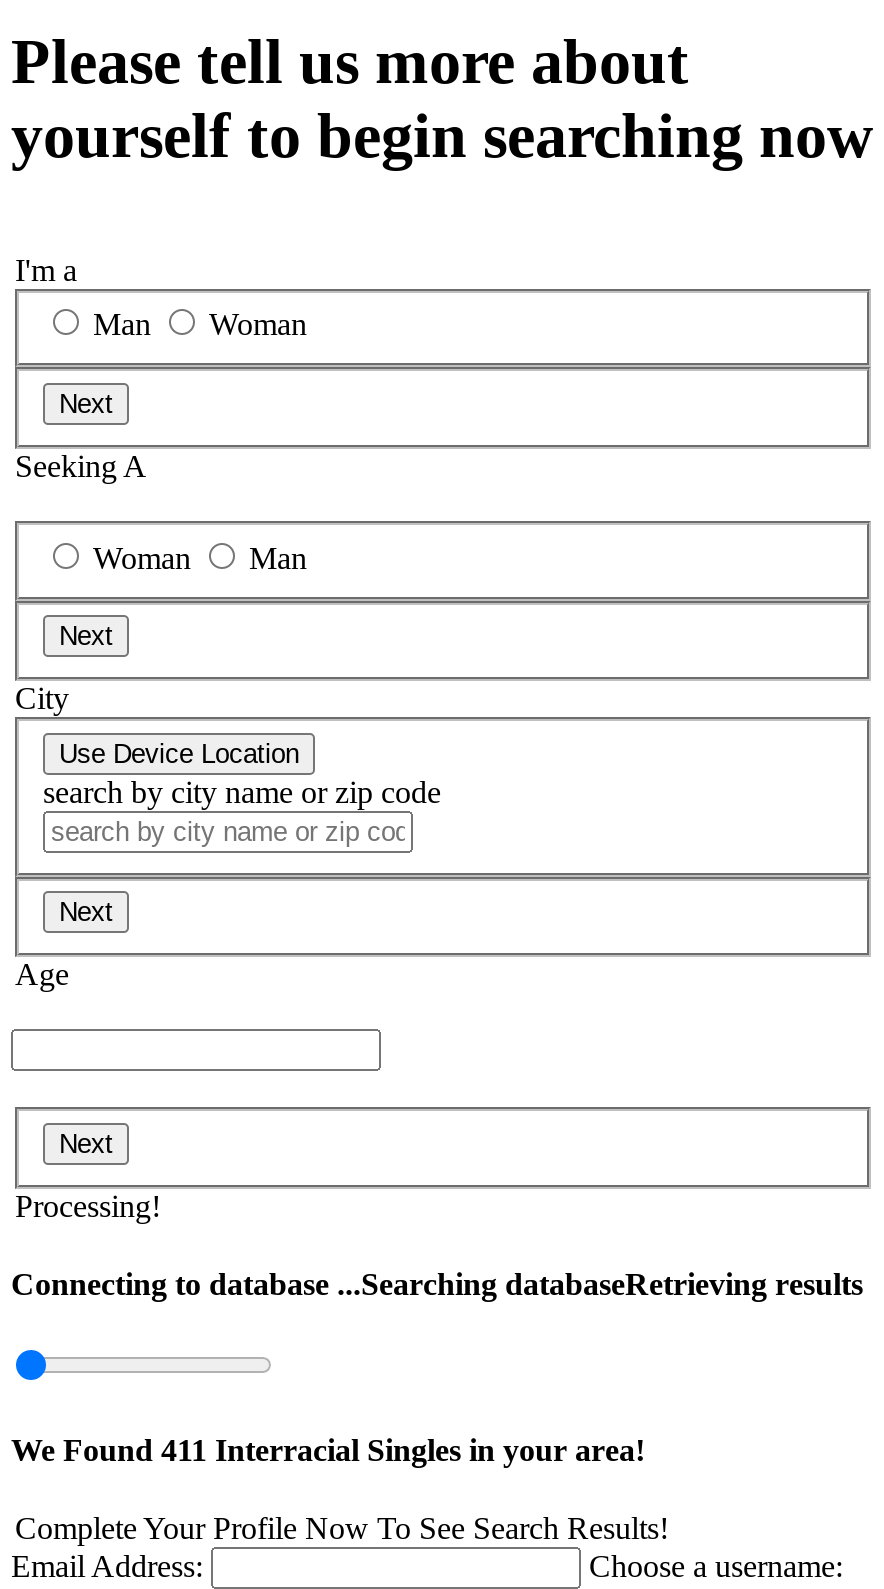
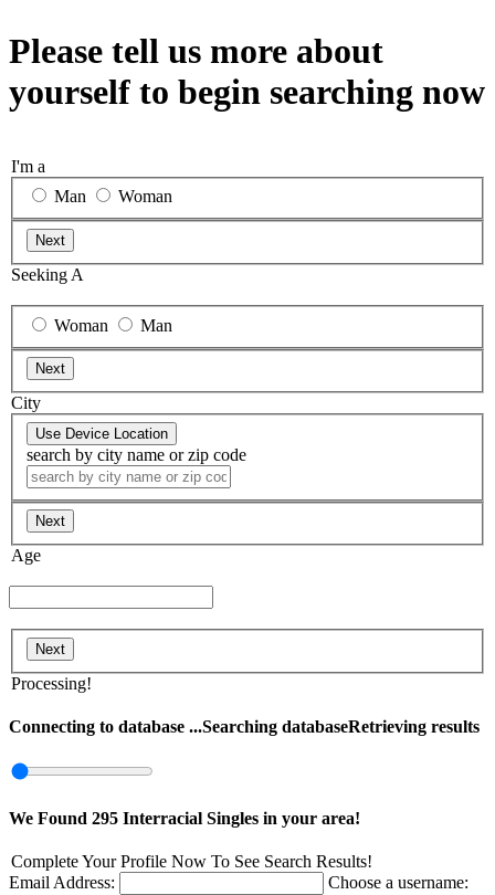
[11,1432,645,1466] We Found 411 Interracial Singles in your area! -> [9,808,360,827] We Found 295 Interracial Singles in your area!

